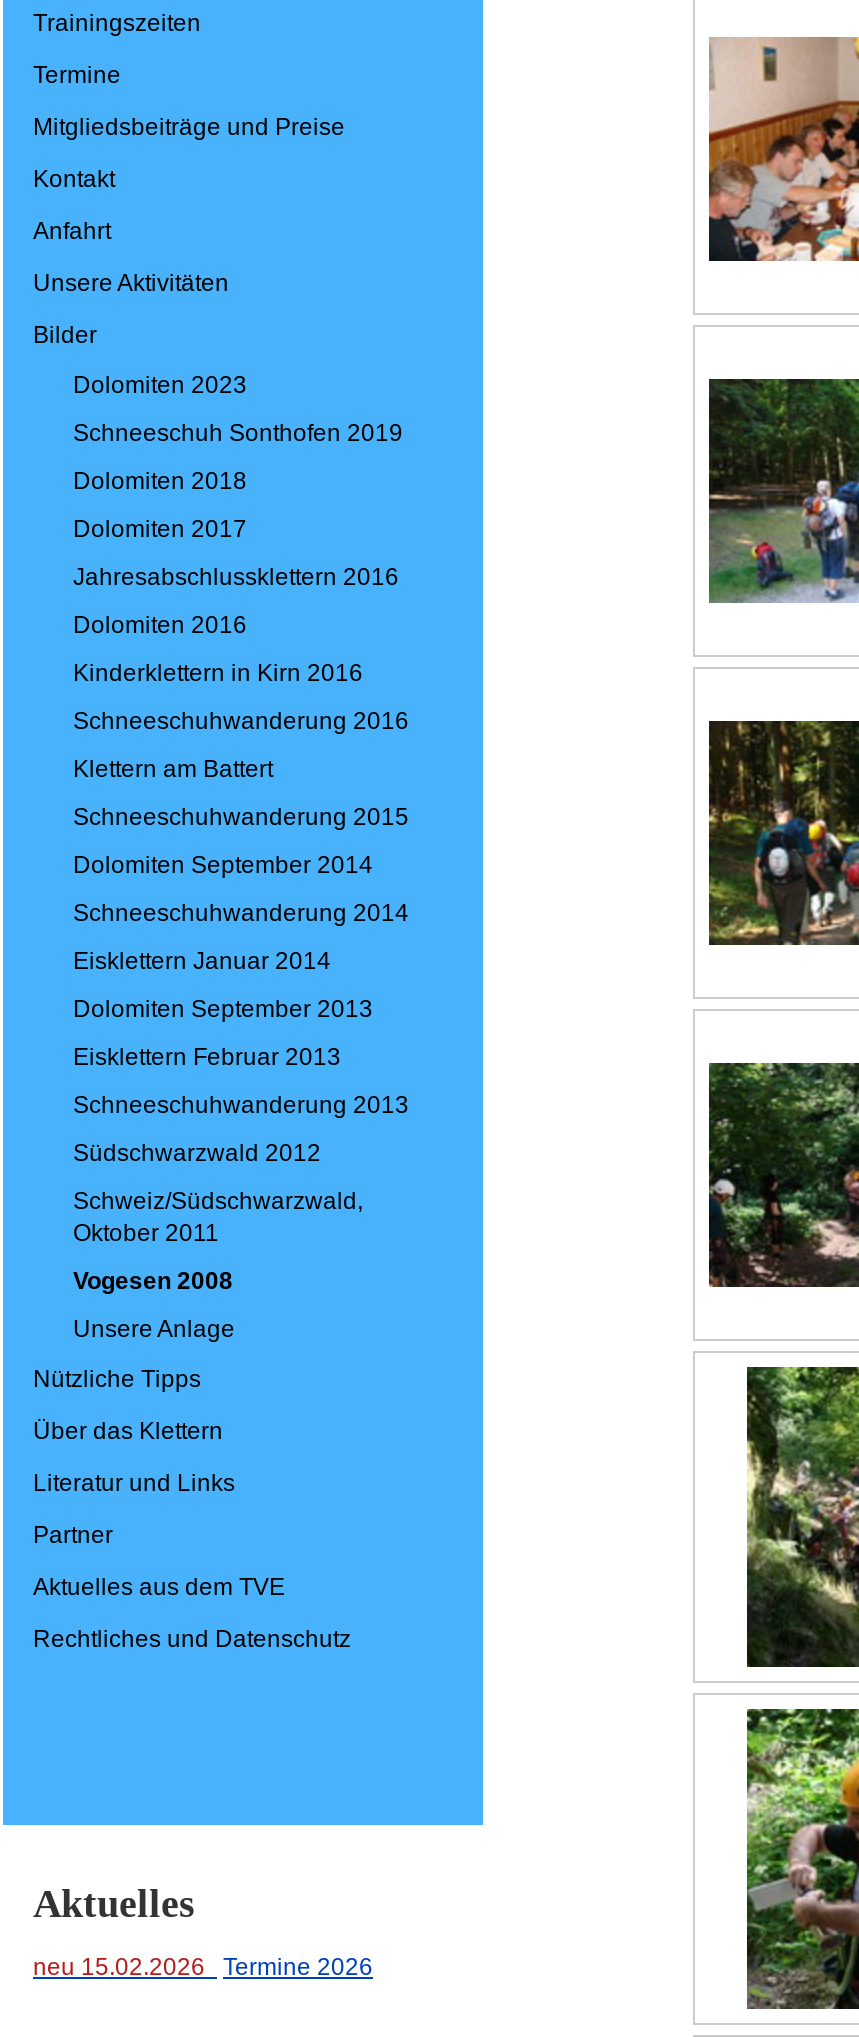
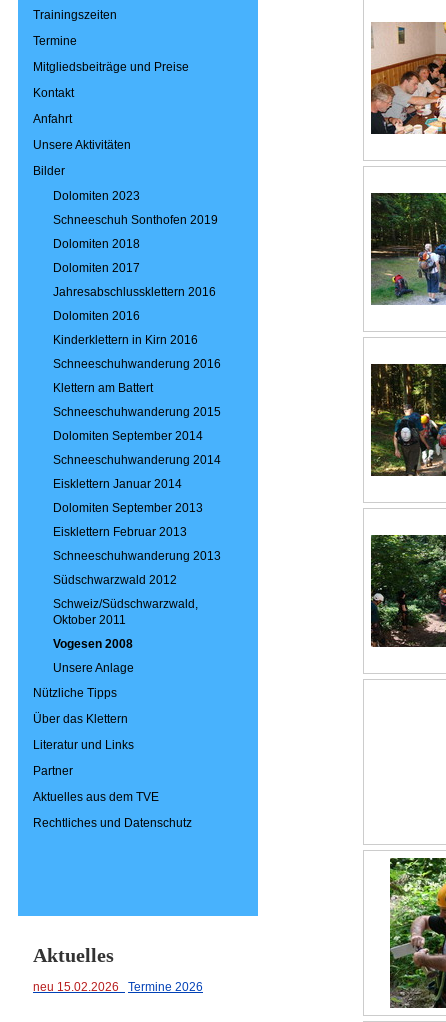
[745,1365,853,1669] [image] -> none

